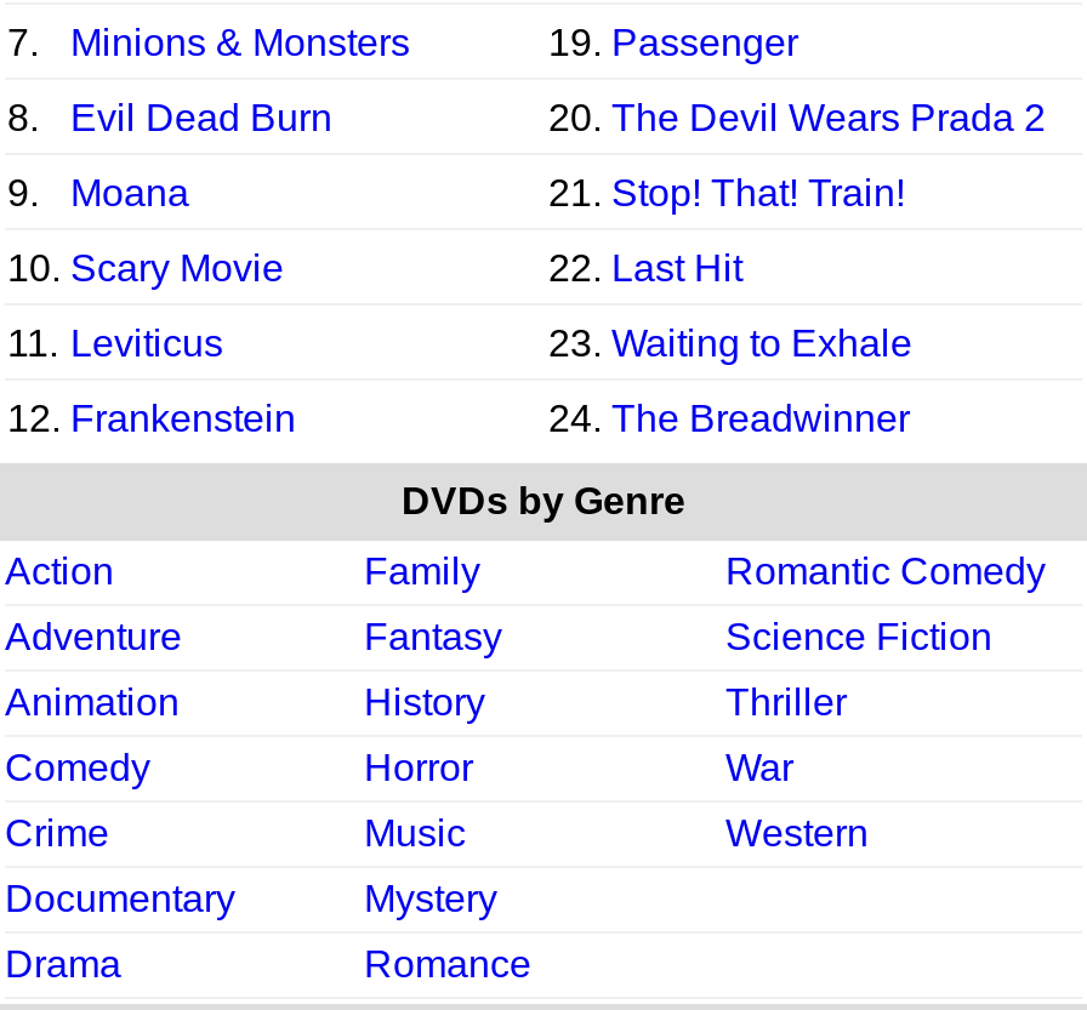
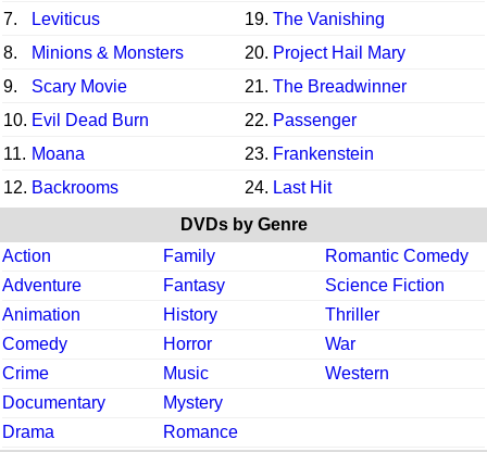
moved [70,22,410,63] -> [32,43,184,62]: Minions & Monsters
[548,22,798,63] 19. Passenger -> [32,10,385,28] Leviticus | 19. The Vanishing
[70,97,1046,138] Evil Dead Burn | 20. The Devil Wears Prada 2 -> [245,43,405,62] 20. Project Hail Mary
[70,172,905,213] Moana | 21. Stop! That! Train! -> [32,77,407,96] Scary Movie | 21. The Breadwinner
[7,247,742,288] 10. Scary Movie | 22. Last Hit -> [3,111,357,129] 10. Evil Dead Burn | 22. Passenger
[7,322,912,364] 11. Leviticus | 23. Waiting to Exhale -> [3,144,374,163] 11. Moana | 23. Frankenstein
[7,397,910,439] 12. Frankenstein | 24. The Breadwinner -> [3,178,332,197] 12. Backrooms | 24. Last Hit

